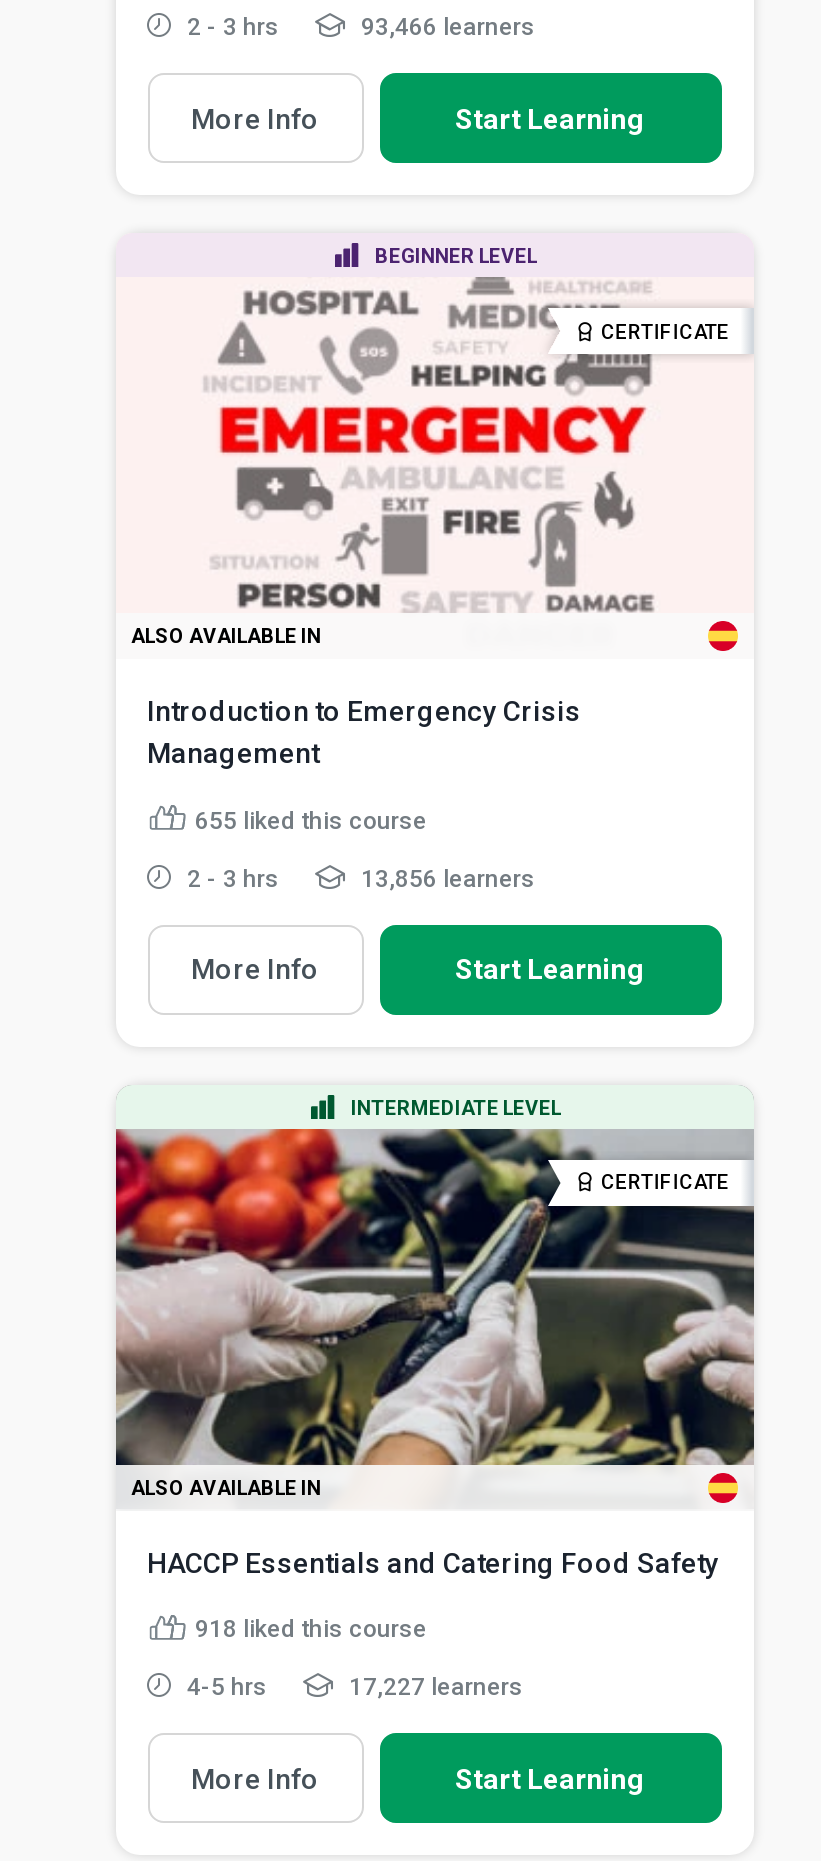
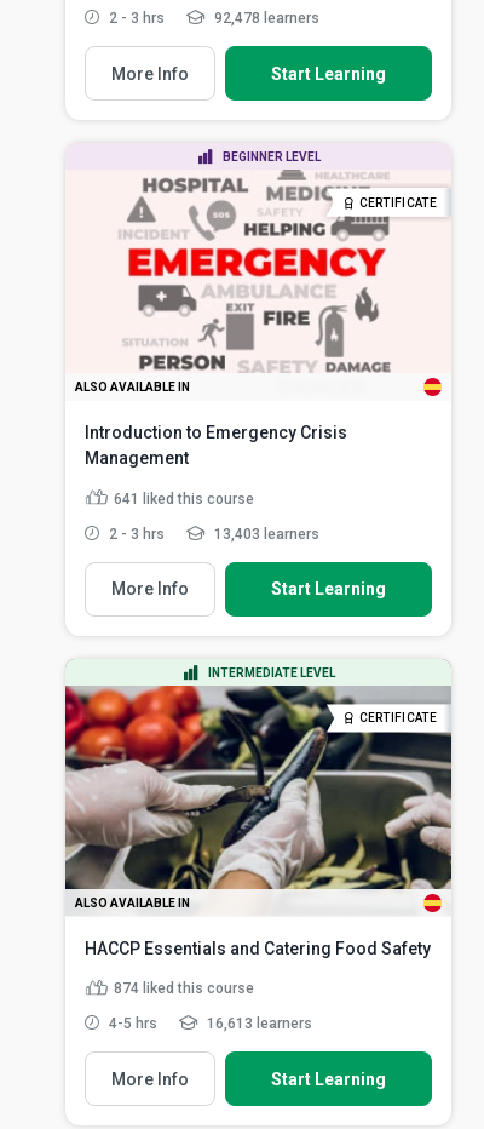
[355,13,535,41] 93,466 learners -> [210,10,319,27] 92,478 learners
[195,807,427,835] 655 liked this course -> [113,490,253,507] 641 liked this course
[355,864,535,892] 13,856 learners -> [210,525,319,542] 13,403 learners
[195,1615,427,1643] 918 liked this course -> [113,980,253,997] 874 liked this course
[343,1673,523,1701] 17,227 learners -> [203,1015,312,1032] 16,613 learners

